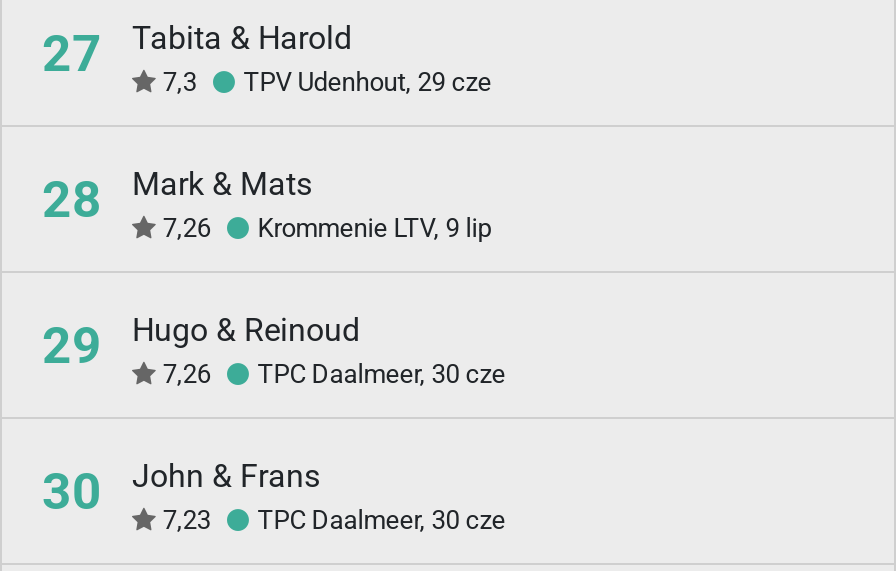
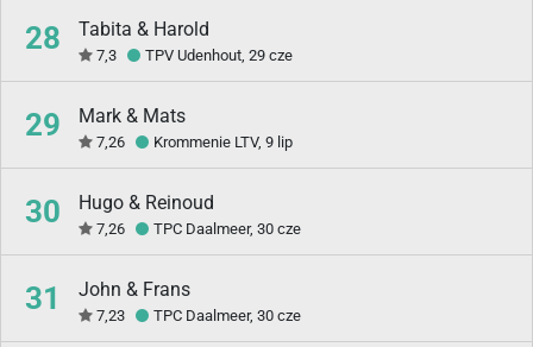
[42,20,352,84] 27 Tabita & Harold -> [25,18,209,56] 28 Tabita & Harold
[42,166,312,230] 28 Mark & Mats -> [25,105,186,143] 29 Mark & Mats
[42,312,360,376] 29 Hugo & Reinoud -> [25,192,214,230] 30 Hugo & Reinoud
[42,458,320,522] 30 John & Frans -> [25,279,190,317] 31 John & Frans

